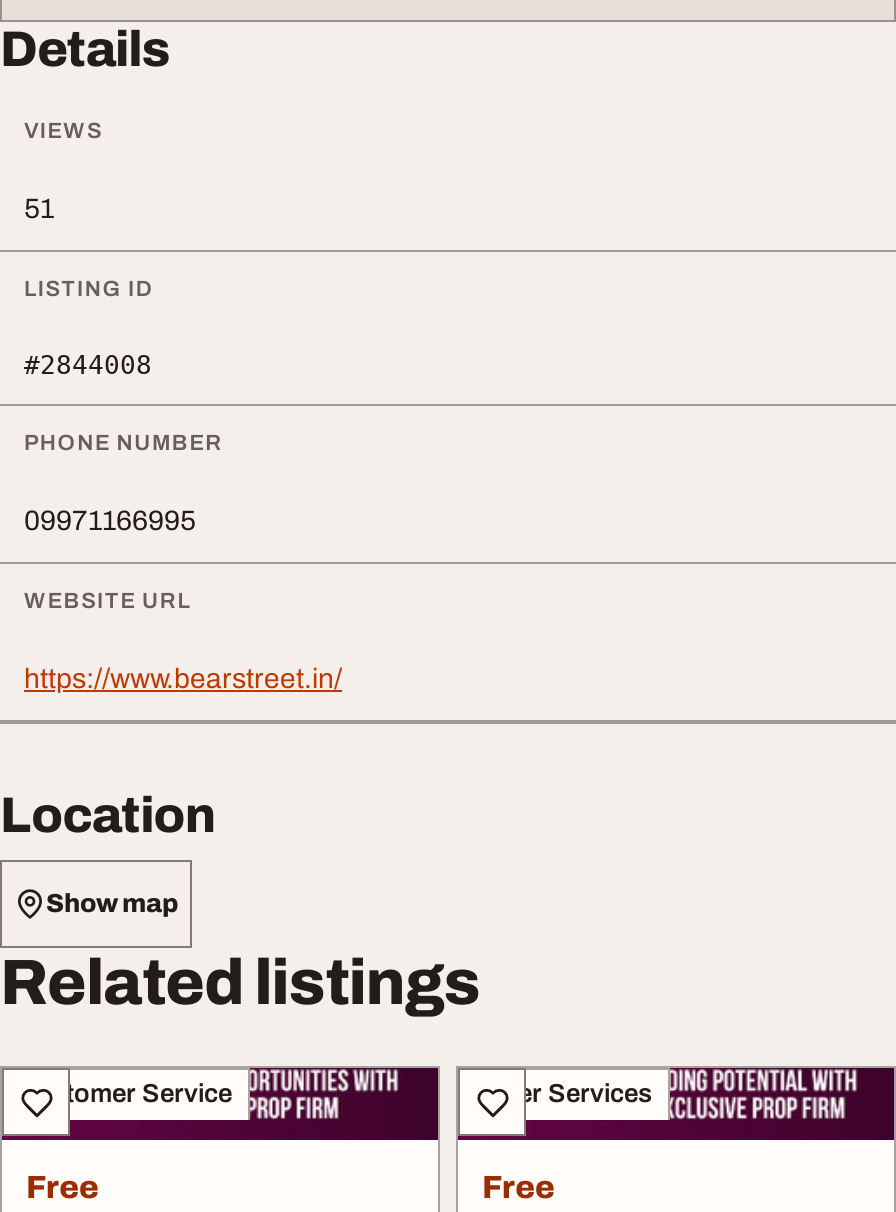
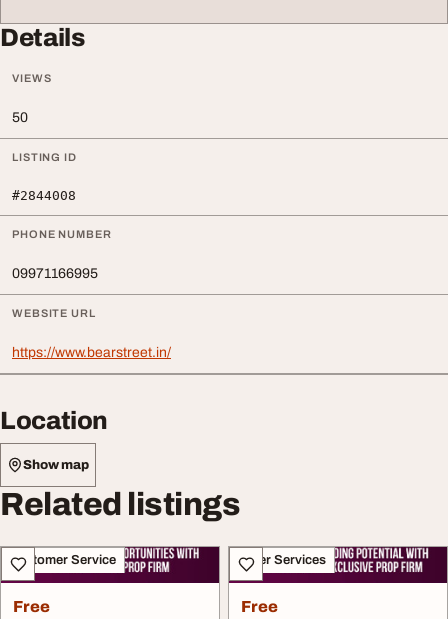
[24,194,54,224] 51 -> [12,110,28,125] 50

